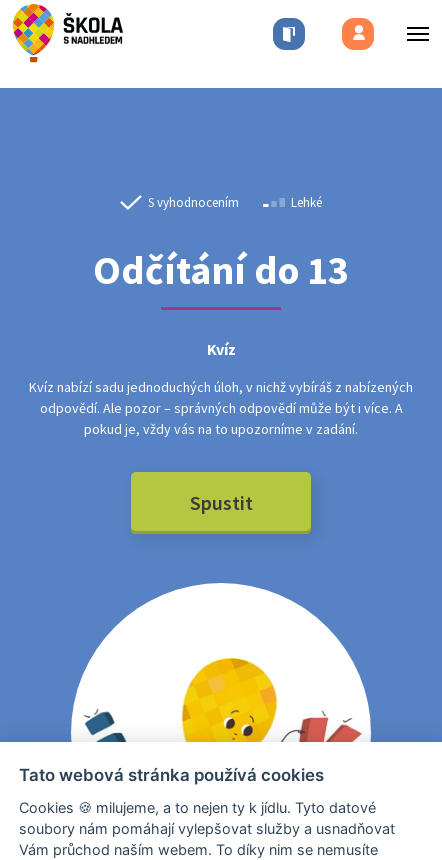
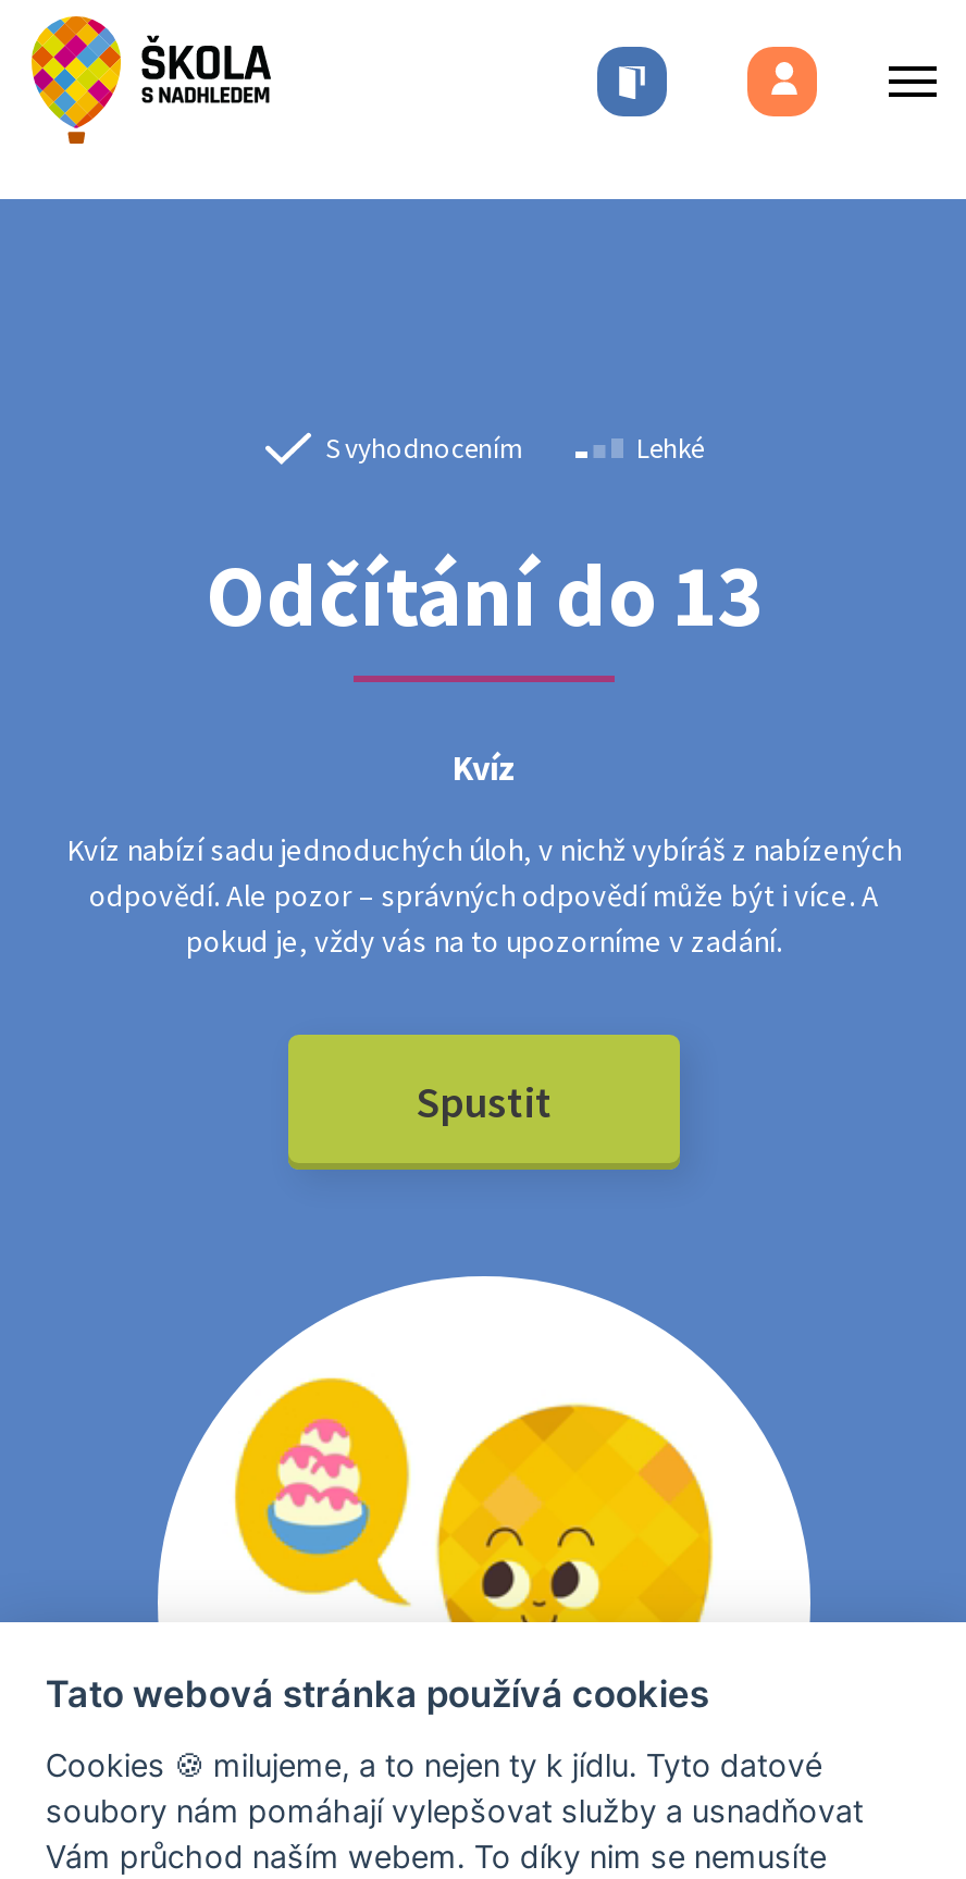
[84,630,362,743] [image] -> [190,1376,787,1624] [image]

